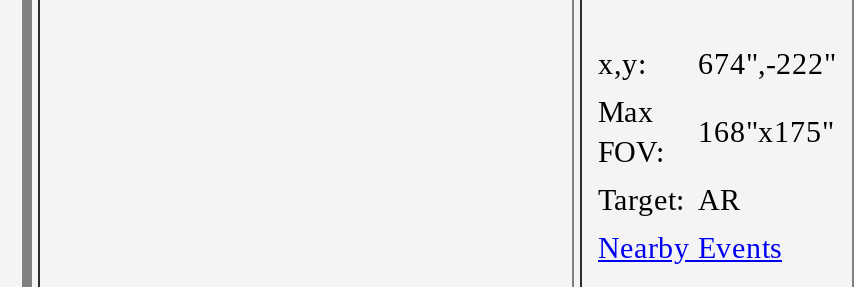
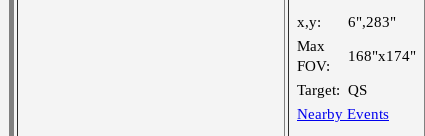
[598,48,836,80] x,y: 674",-222" -> [297,14,396,30] x,y: 6",283"
[698,116,834,148] 168"x175" -> [348,48,416,64] 168"x174"
[598,184,740,216] Target: AR -> [297,82,367,98] Target: QS

